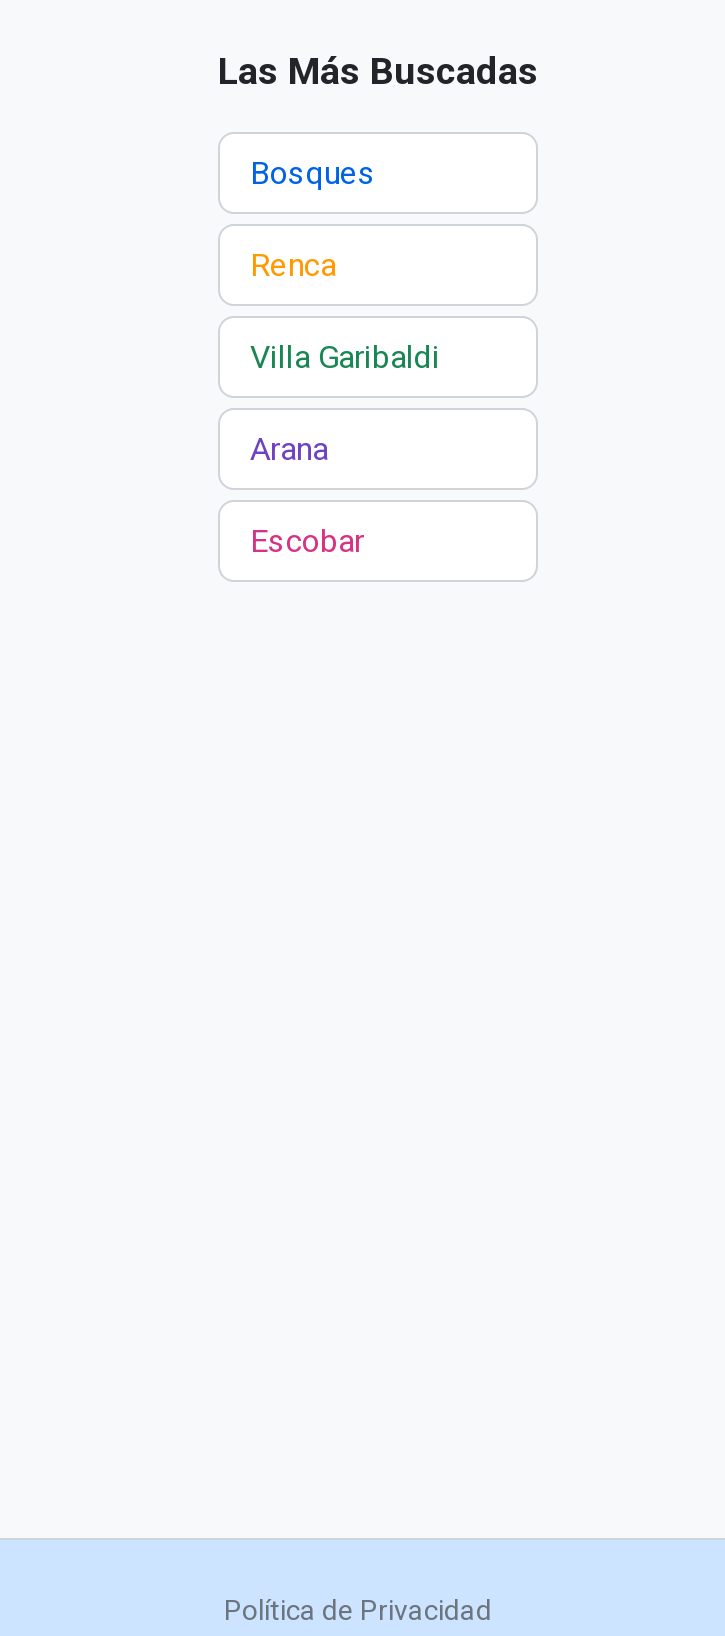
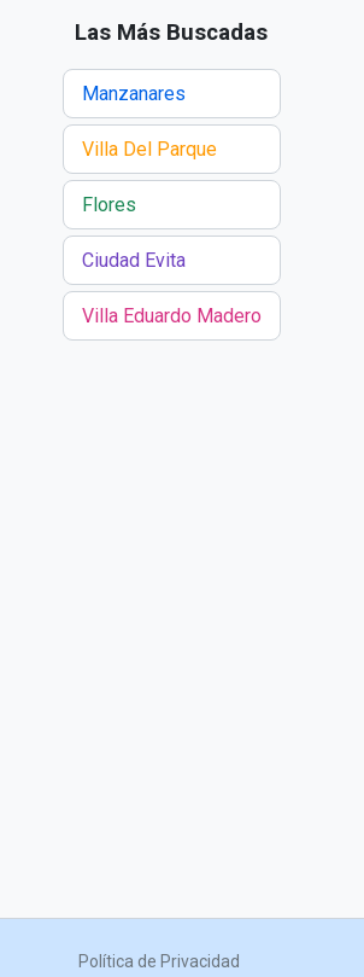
[250,154,376,192] Bosques -> [81,82,185,105] Manzanares
[250,246,336,284] Renca -> [81,138,216,160] Villa Del Parque
[250,338,440,376] Villa Garibaldi -> [81,193,136,216] Flores
[250,430,328,468] Arana -> [81,249,185,272] Ciudad Evita
[250,522,364,560] Escobar -> [81,304,261,327] Villa Eduardo Madero

